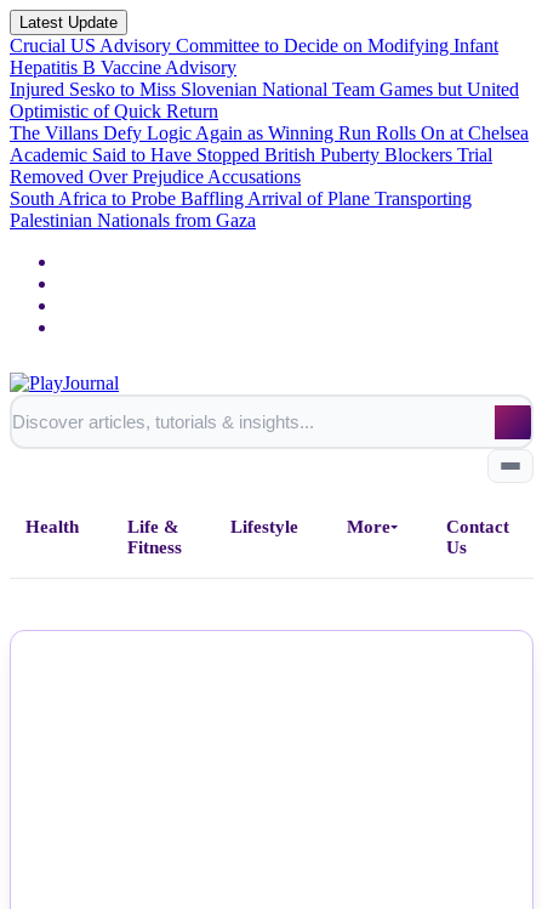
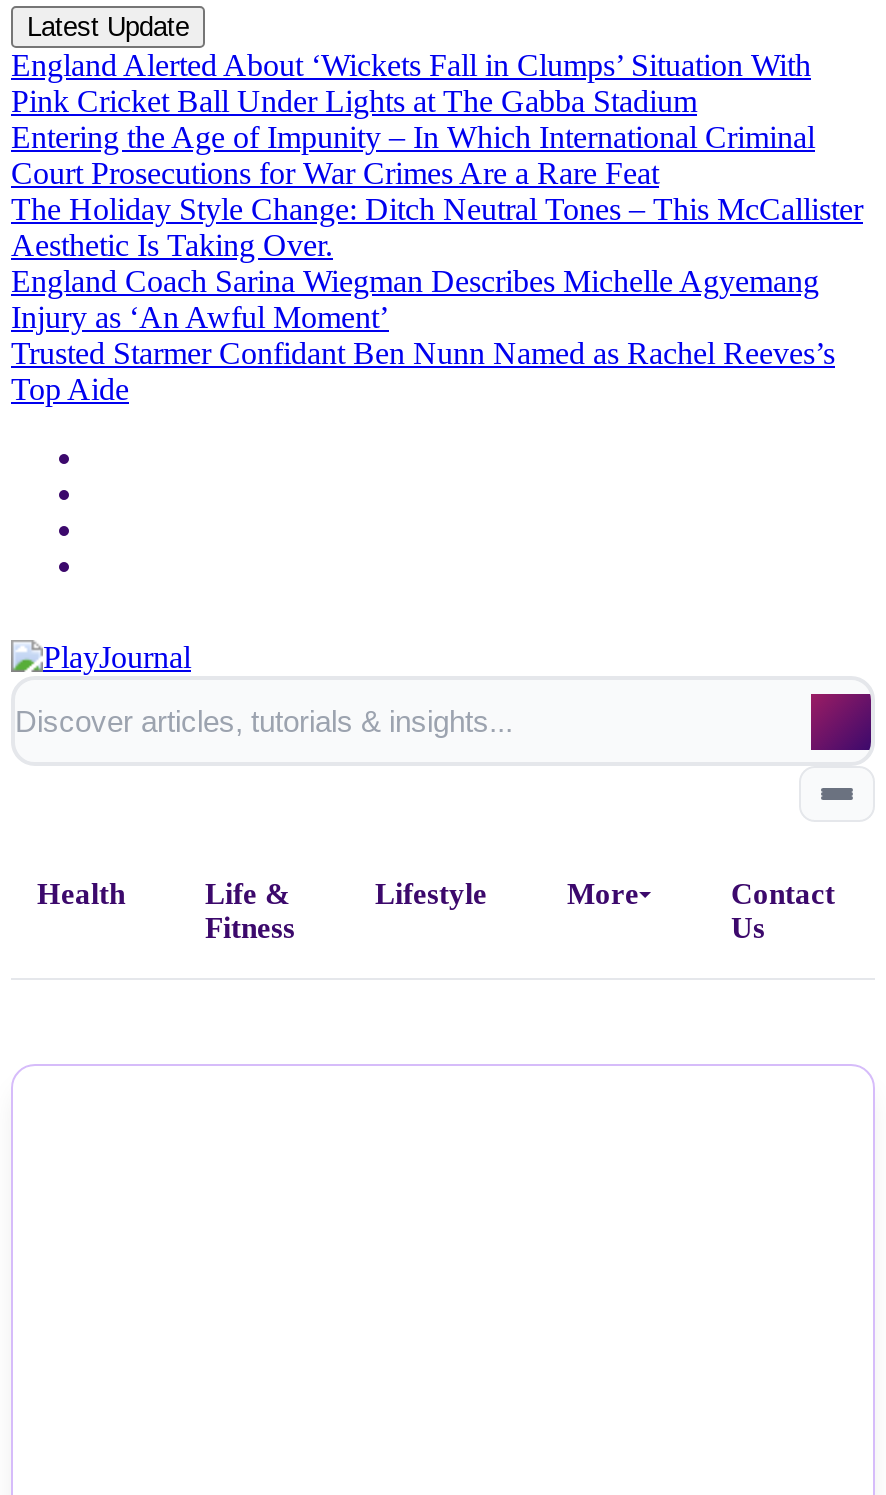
[10,35,529,231] Crucial US Advisory Committee to Decide on Modifying Infant | Hepatitis B Vaccine Advisory | Injured Sesko to Miss Slovenian National Team Games but United | Optimistic of Quick Return | The Villans Defy Logic Again as Winning Run Rolls On at Chelsea | Academic Said to Have Stopped British Puberty Blockers Trial | Removed Over Prejudice Accusations | South Africa to Probe Baffling Arrival of Plane Transporting | Palestinian Nationals from Gaza -> [11,48,863,406] England Alerted About ‘Wickets Fall in Clumps’ Situation With | Pink Cricket Ball Under Lights at The Gabba Stadium | Entering the Age of Impunity – In Which International Criminal | Court Prosecutions for War Crimes Are a Rare Feat | The Holiday Style Change: Ditch Neutral Tones – This McCallister | Aesthetic Is Taking Over. | England Coach Sarina Wiegman Describes Michelle Agyemang | Injury as ‘An Awful Moment’ | Trusted Starmer Confidant Ben Nunn Named as Rachel Reeves’s | Top Aide

